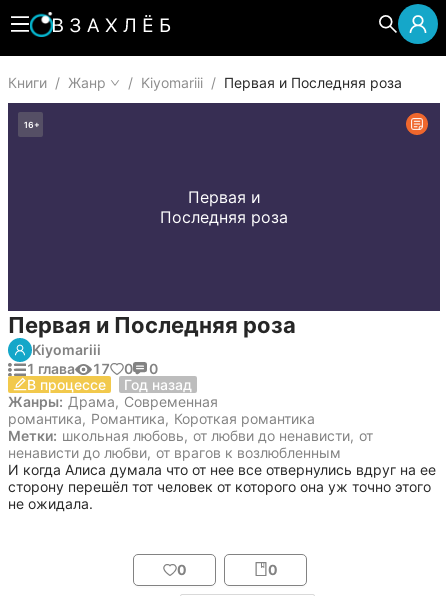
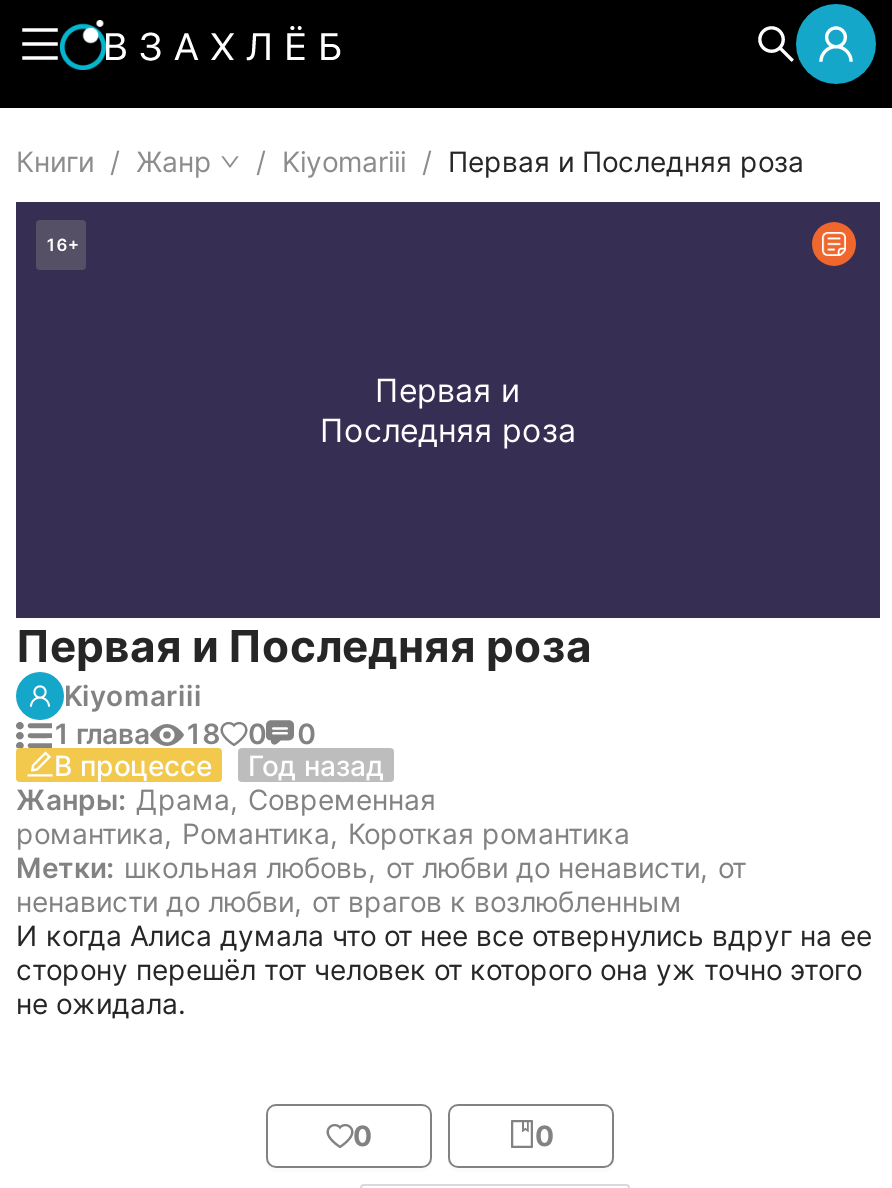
[26,360,158,377] 1 глава 17 0 0 -> [52,716,315,750] 1 глава 18 0 0

